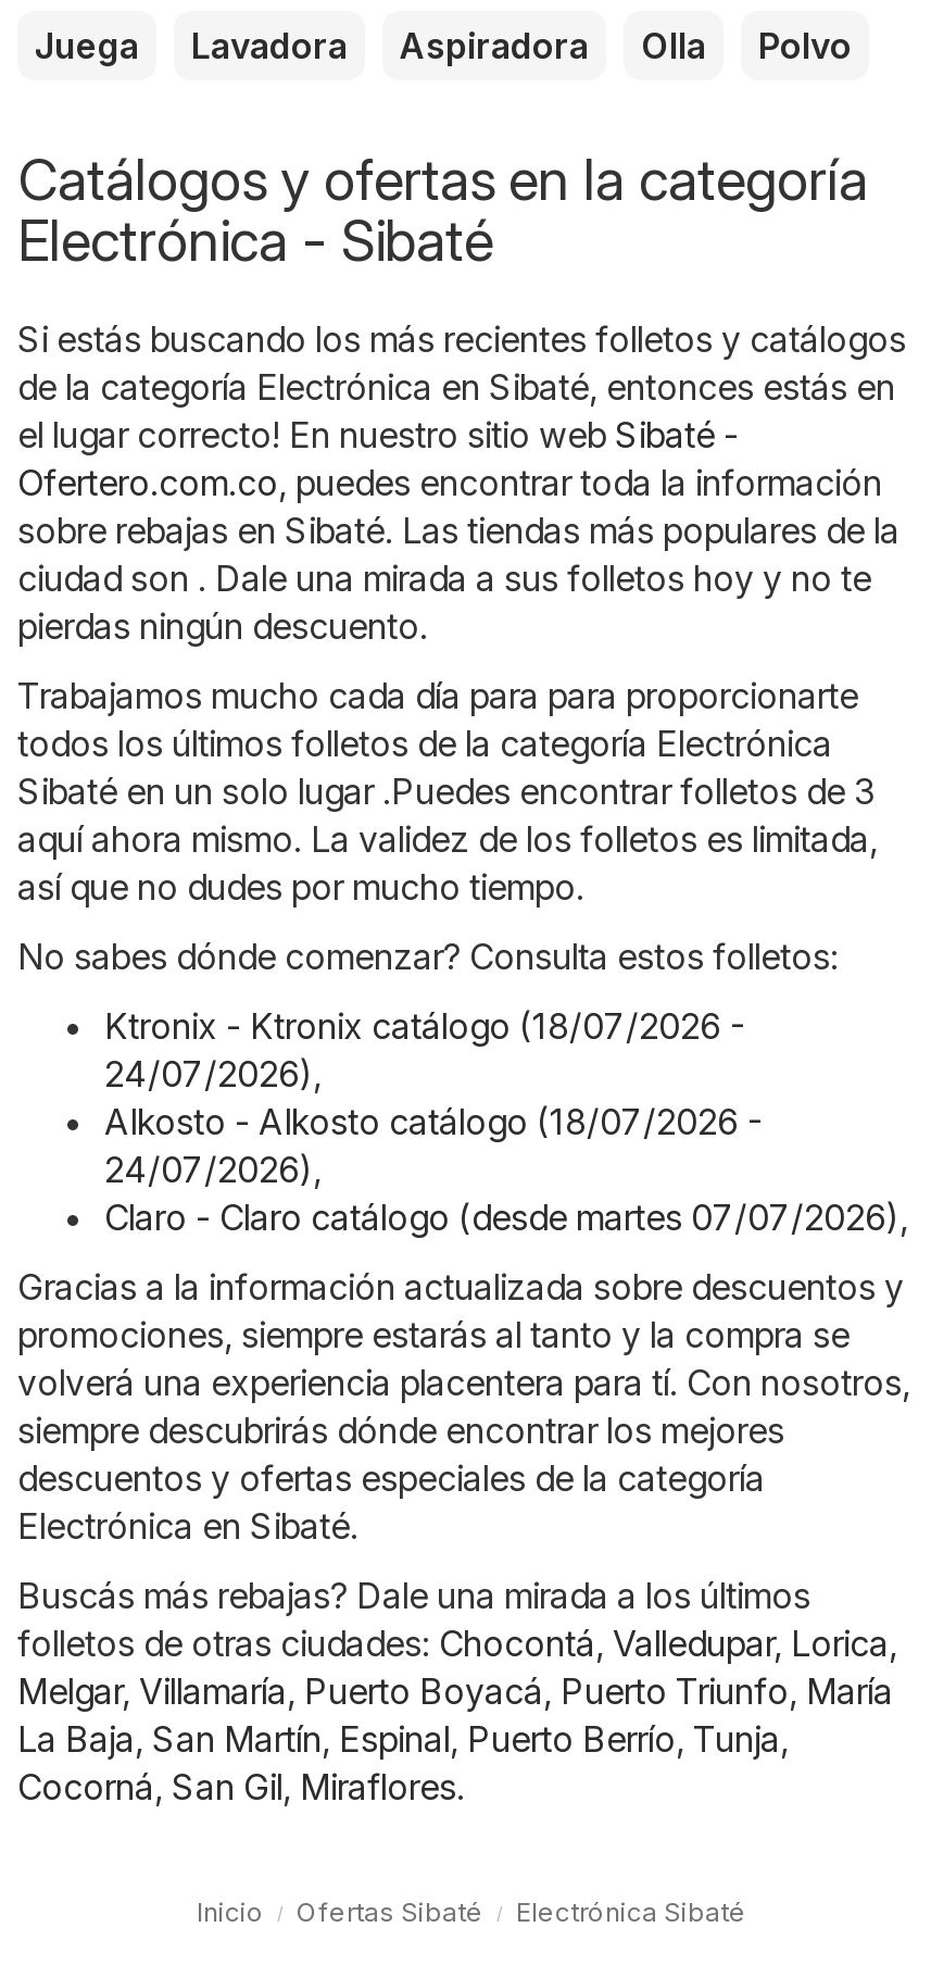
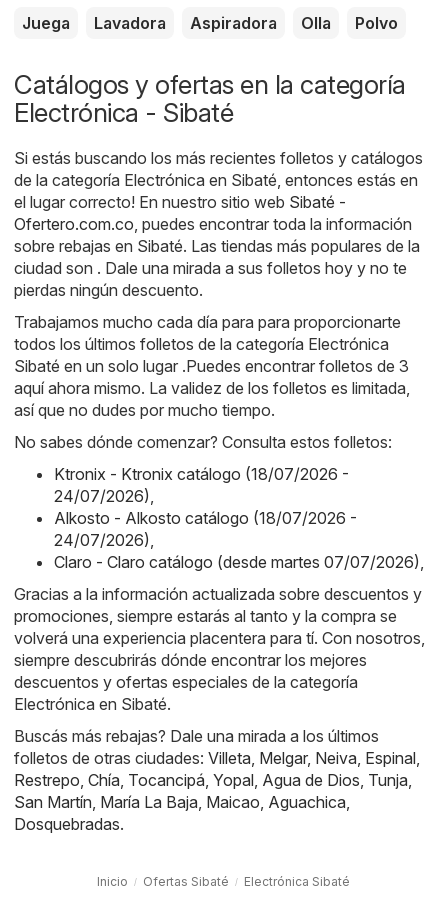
[17,1621,897,1808] folletos de otras ciudades: Chocontá, Valledupar, Lorica, | Melgar, Villamaría, Puerto Boyacá, Puerto Triunfo, María | La Baja, San Martín, Espinal, Puerto Berrío, Tunja, | Cocorná, San Gil, Miraflores. -> [14,748,420,834] folletos de otras ciudades: Villeta, Melgar, Neiva, Espinal, | Restrepo, Chía, Tocancipá, Yopal, Agua de Dios, Tunja, | San Martín, María La Baja, Maicao, Aguachica, | Dosquebradas.

